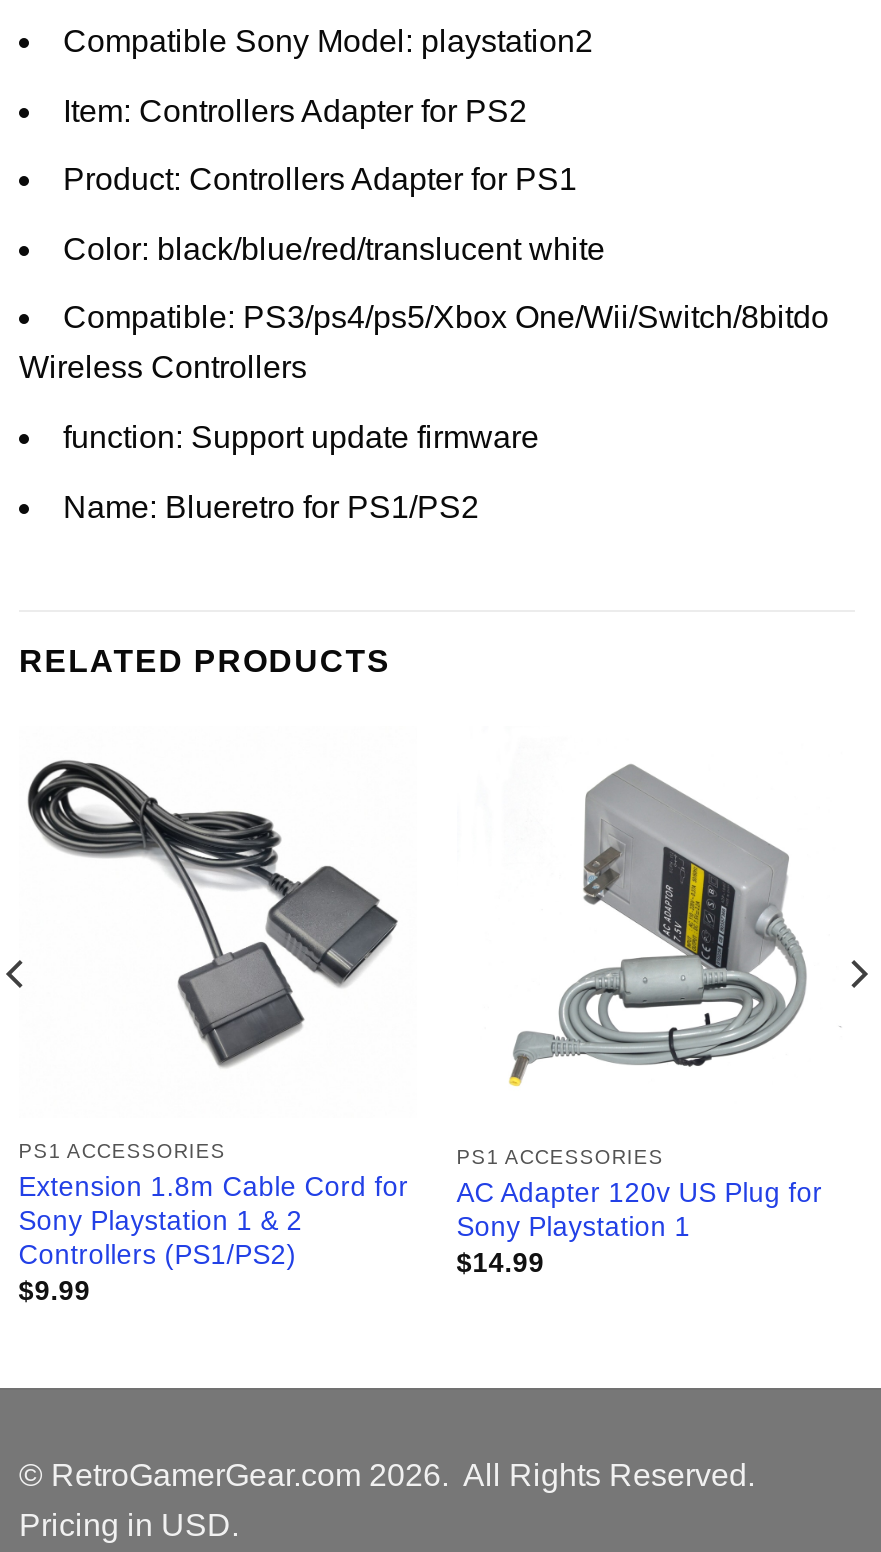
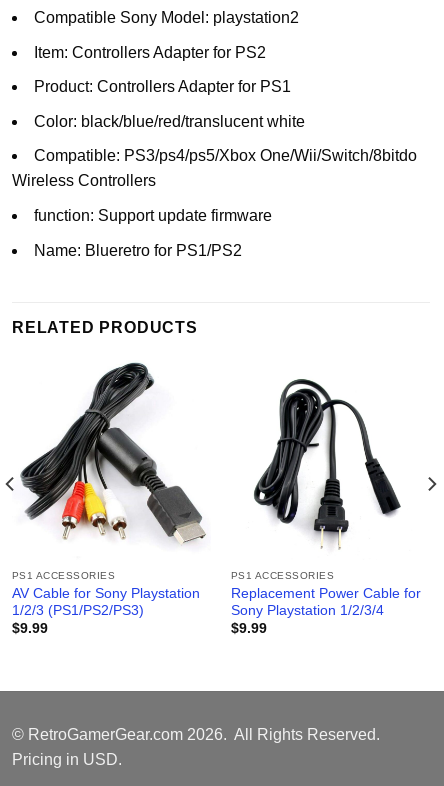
[25,732,403,1088] [image] -> [17,362,206,544] [image]
[457,764,823,1278] [image] | AC Adapter 120v US Plug for | Sony Playstation 1 | $14.99 -> [231,378,421,636] [image] | Replacement Power Cable for | Sony Playstation 1/2/3/4 | $9.99
[19,1171,409,1269] Extension 1.8m Cable Cord for | Sony Playstation 1 & 2 | Controllers (PS1/PS2) -> [12,586,200,618] AV Cable for Sony Playstation | 1/2/3 (PS1/PS2/PS3)

